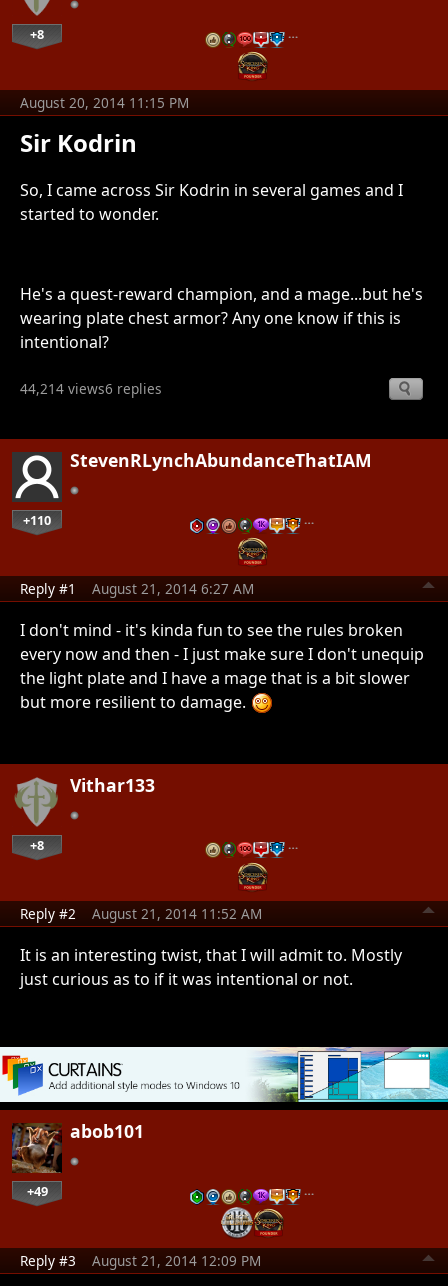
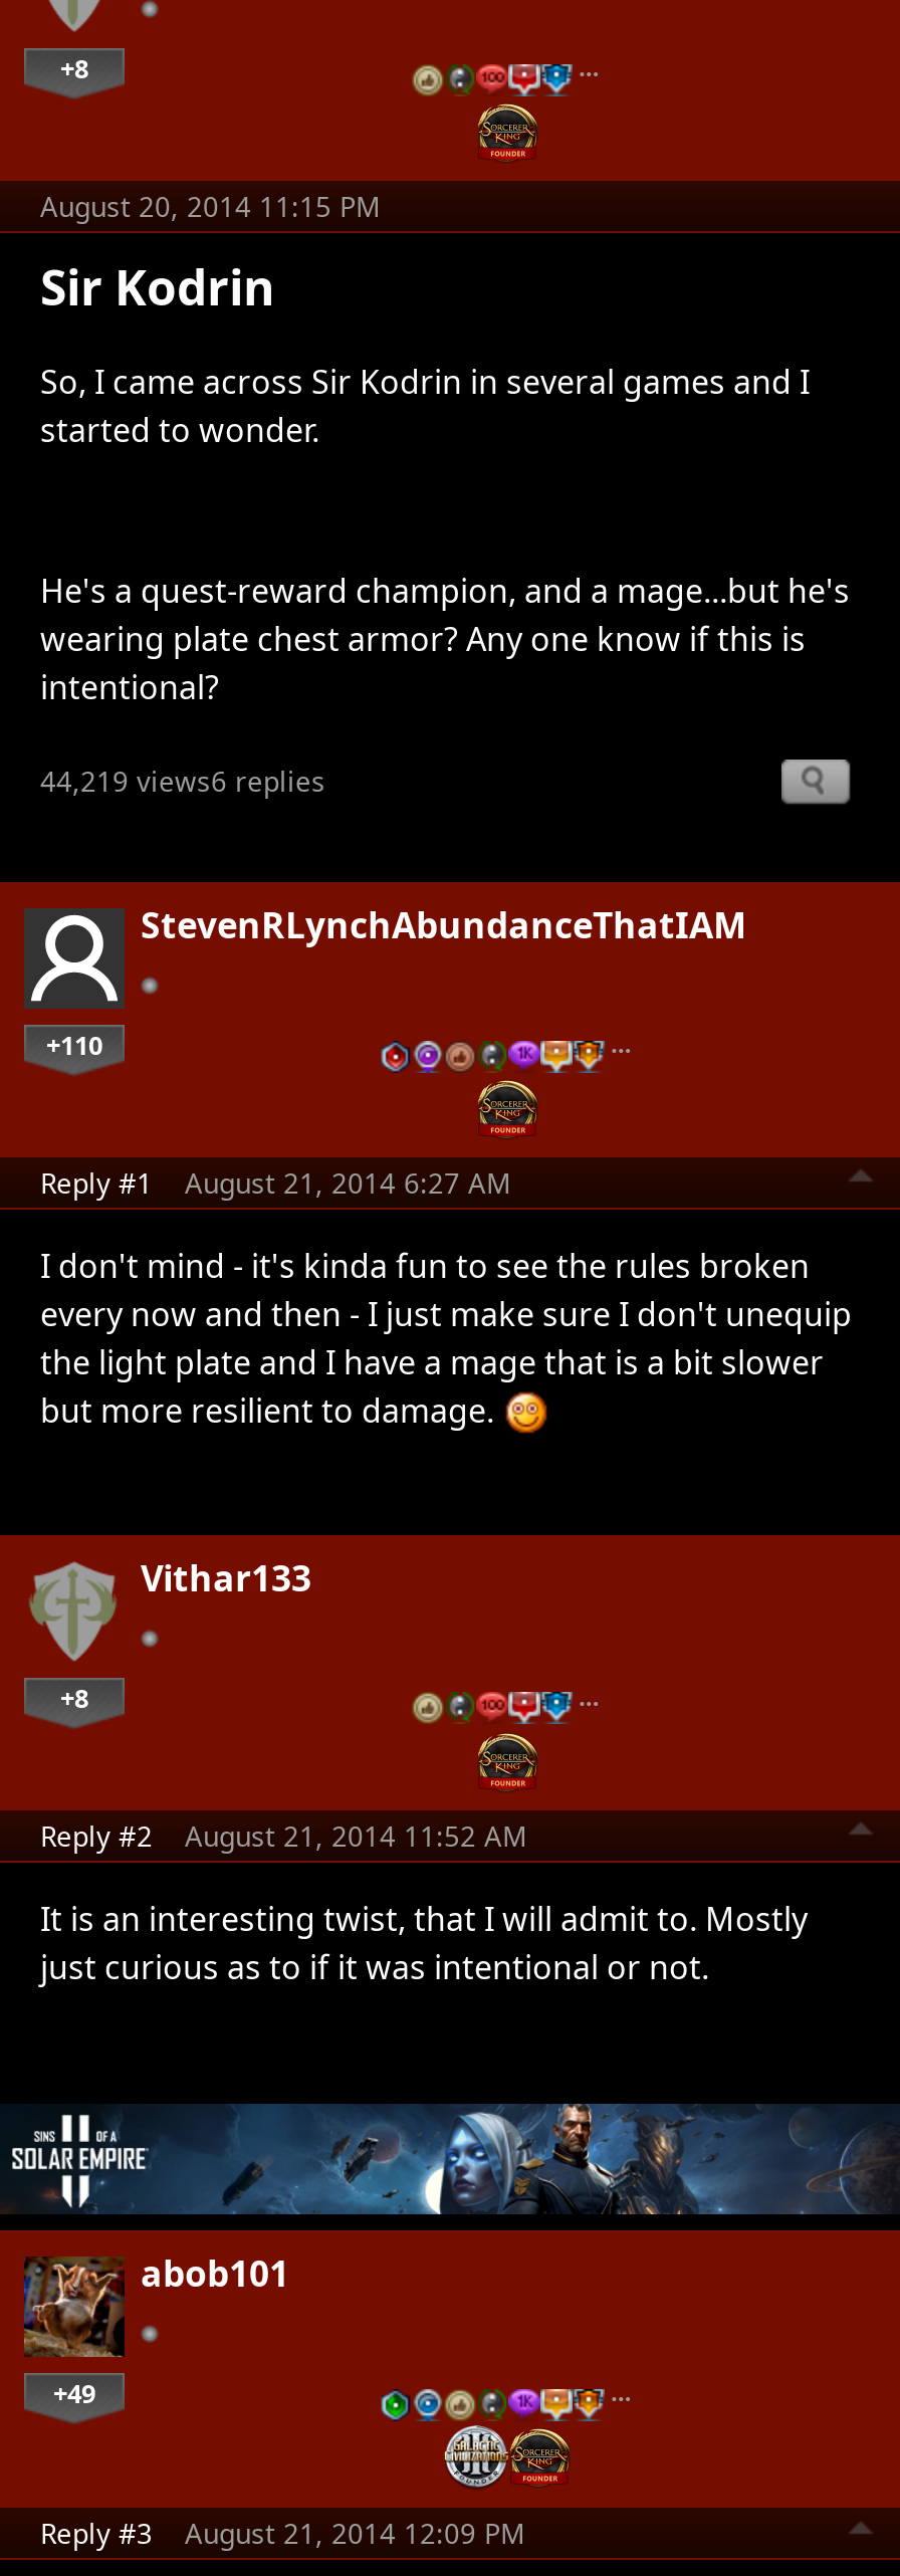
[20,379,162,398] 44,214 views6 replies -> [40,761,325,799] 44,219 views6 replies
[3,1046,445,1103] [image] -> [6,2102,894,2216] [image]

